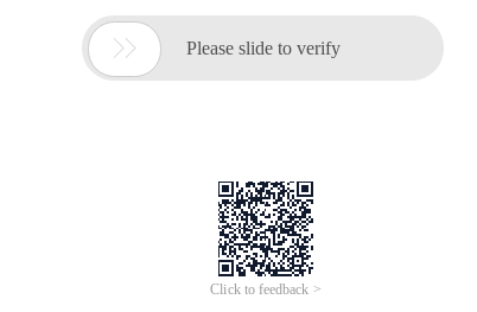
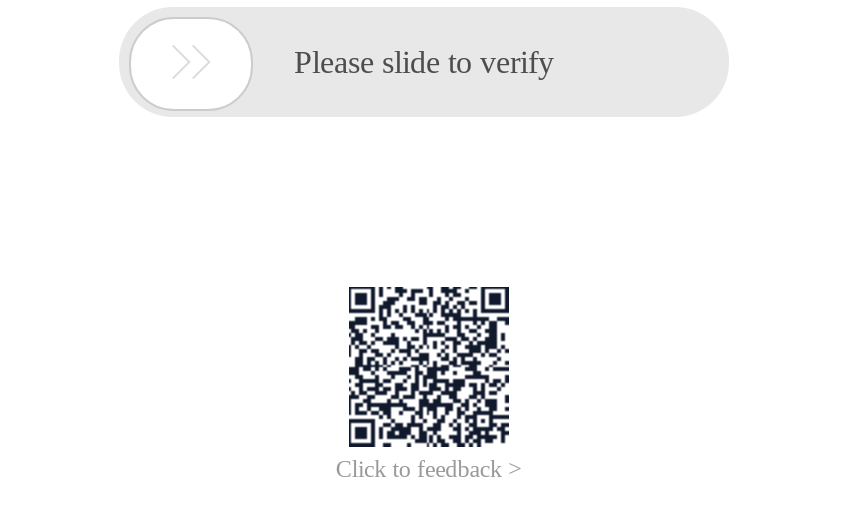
[217,182,313,278] [image] -> [349,285,511,449] [image]

